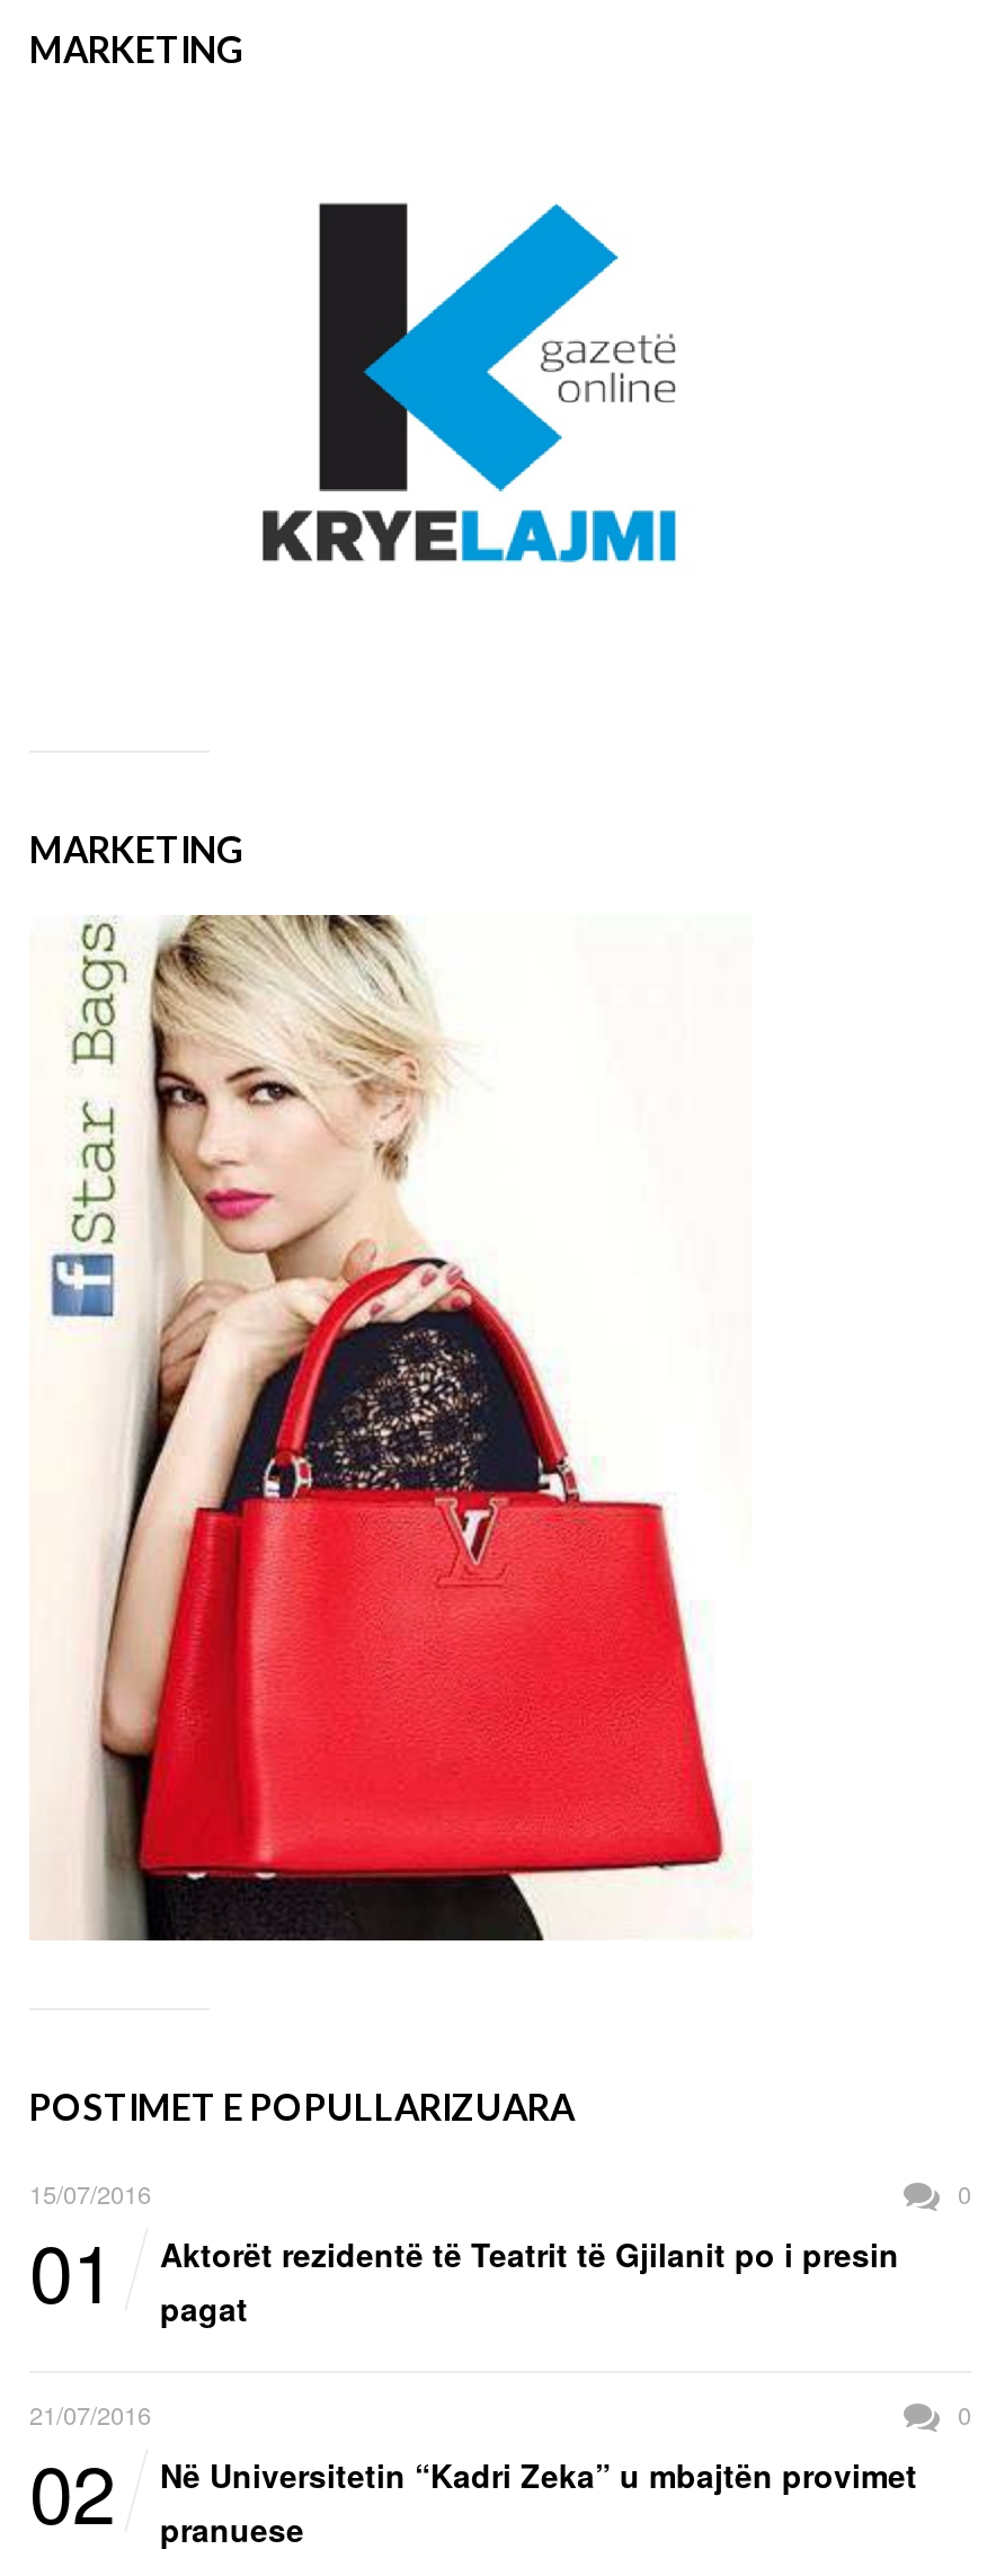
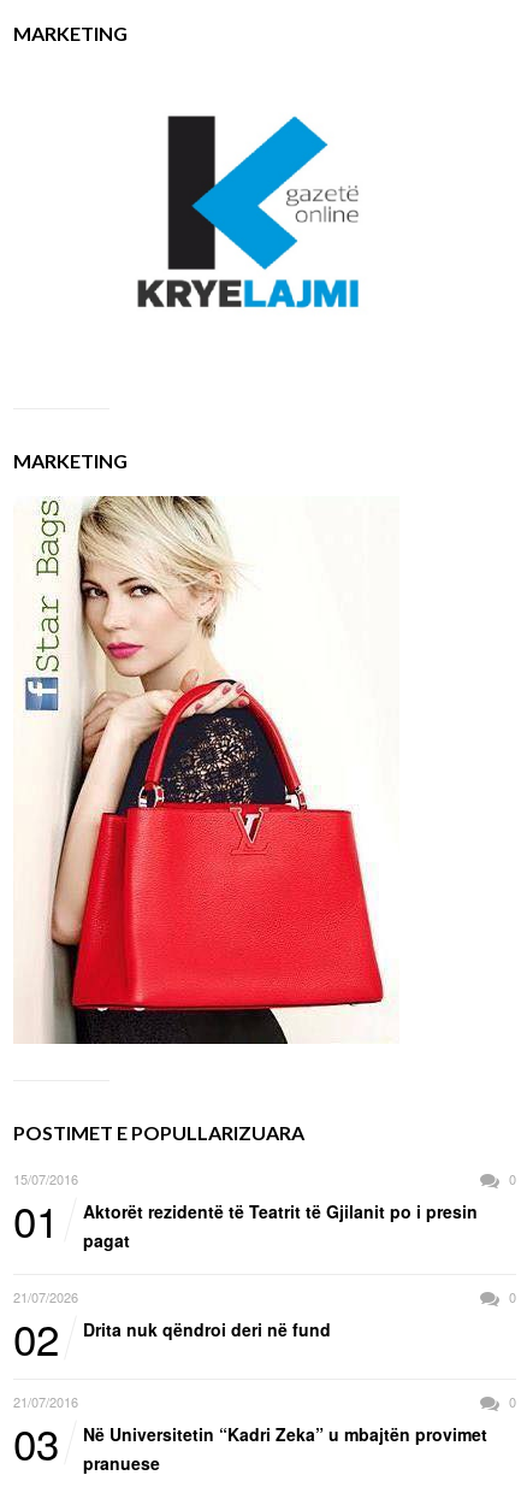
[29,2395,151,2432] 21/07/2016 -> [13,1287,78,1306] 21/07/2026
none -> [13,1317,516,1473] Drita nuk qëndroi deri në fund | 21/07/2016 | 0 | 03

